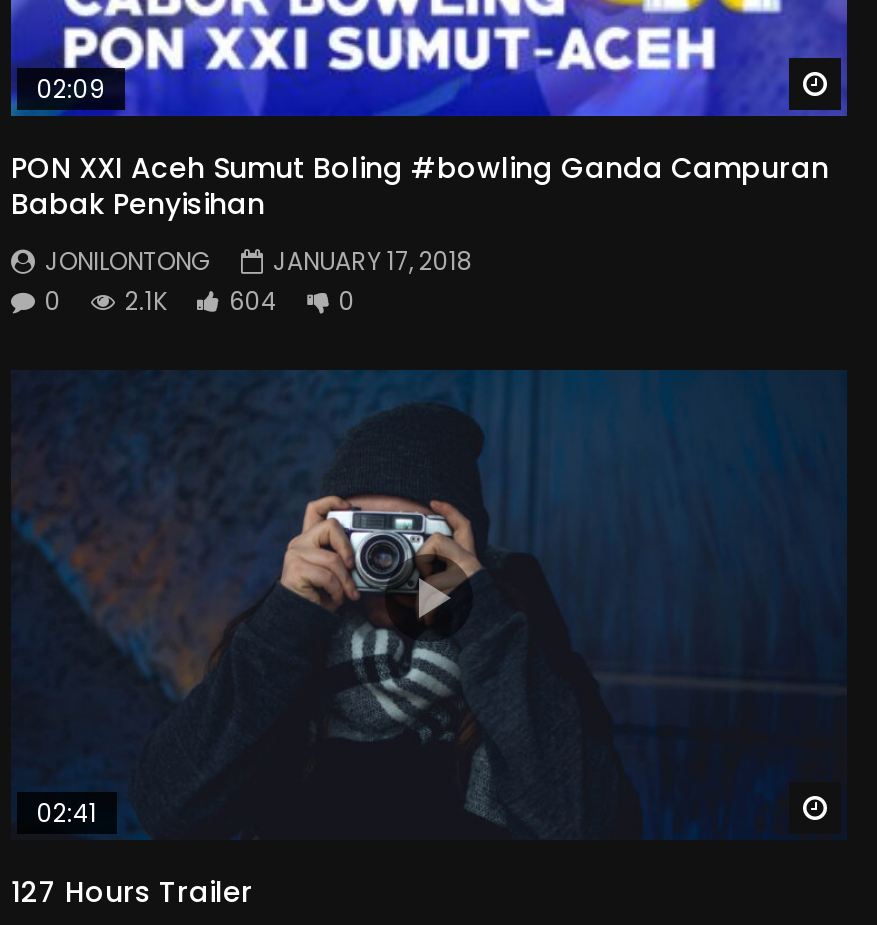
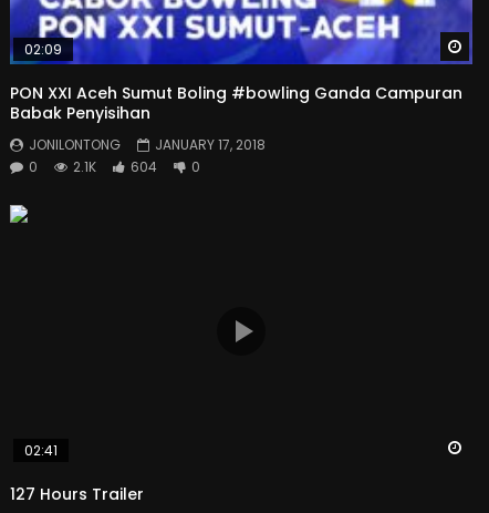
[11,370,847,840] [image] -> none

